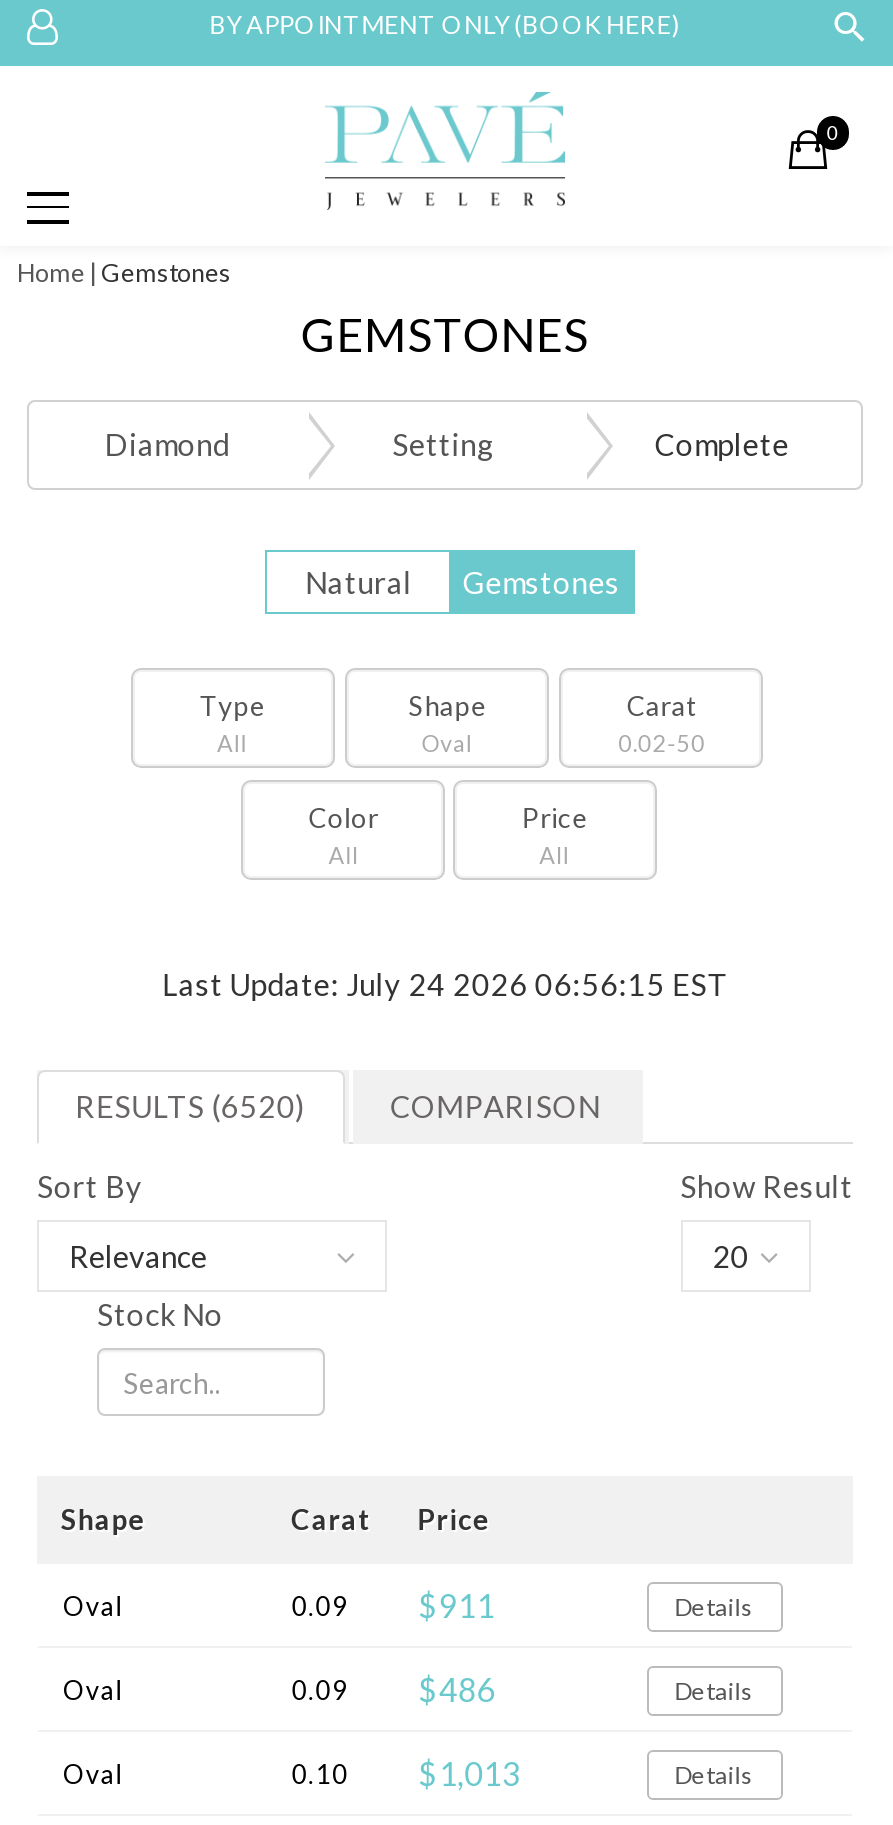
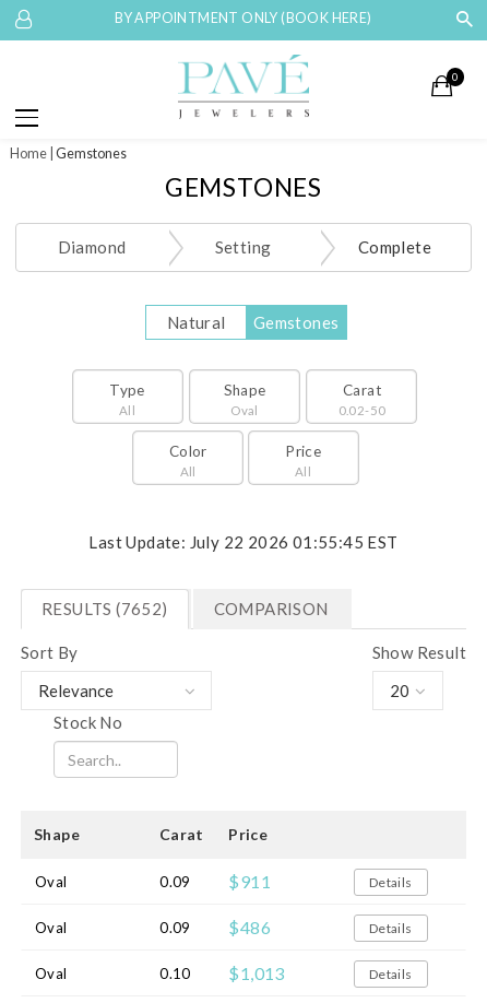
[162,966,728,1002] Last Update: July 24 2026 06:56:15 EST -> [89,532,398,552] Last Update: July 22 2026 01:55:45 EST
[75,1088,306,1124] RESULTS (6520) -> [41,599,168,618] RESULTS (7652)

